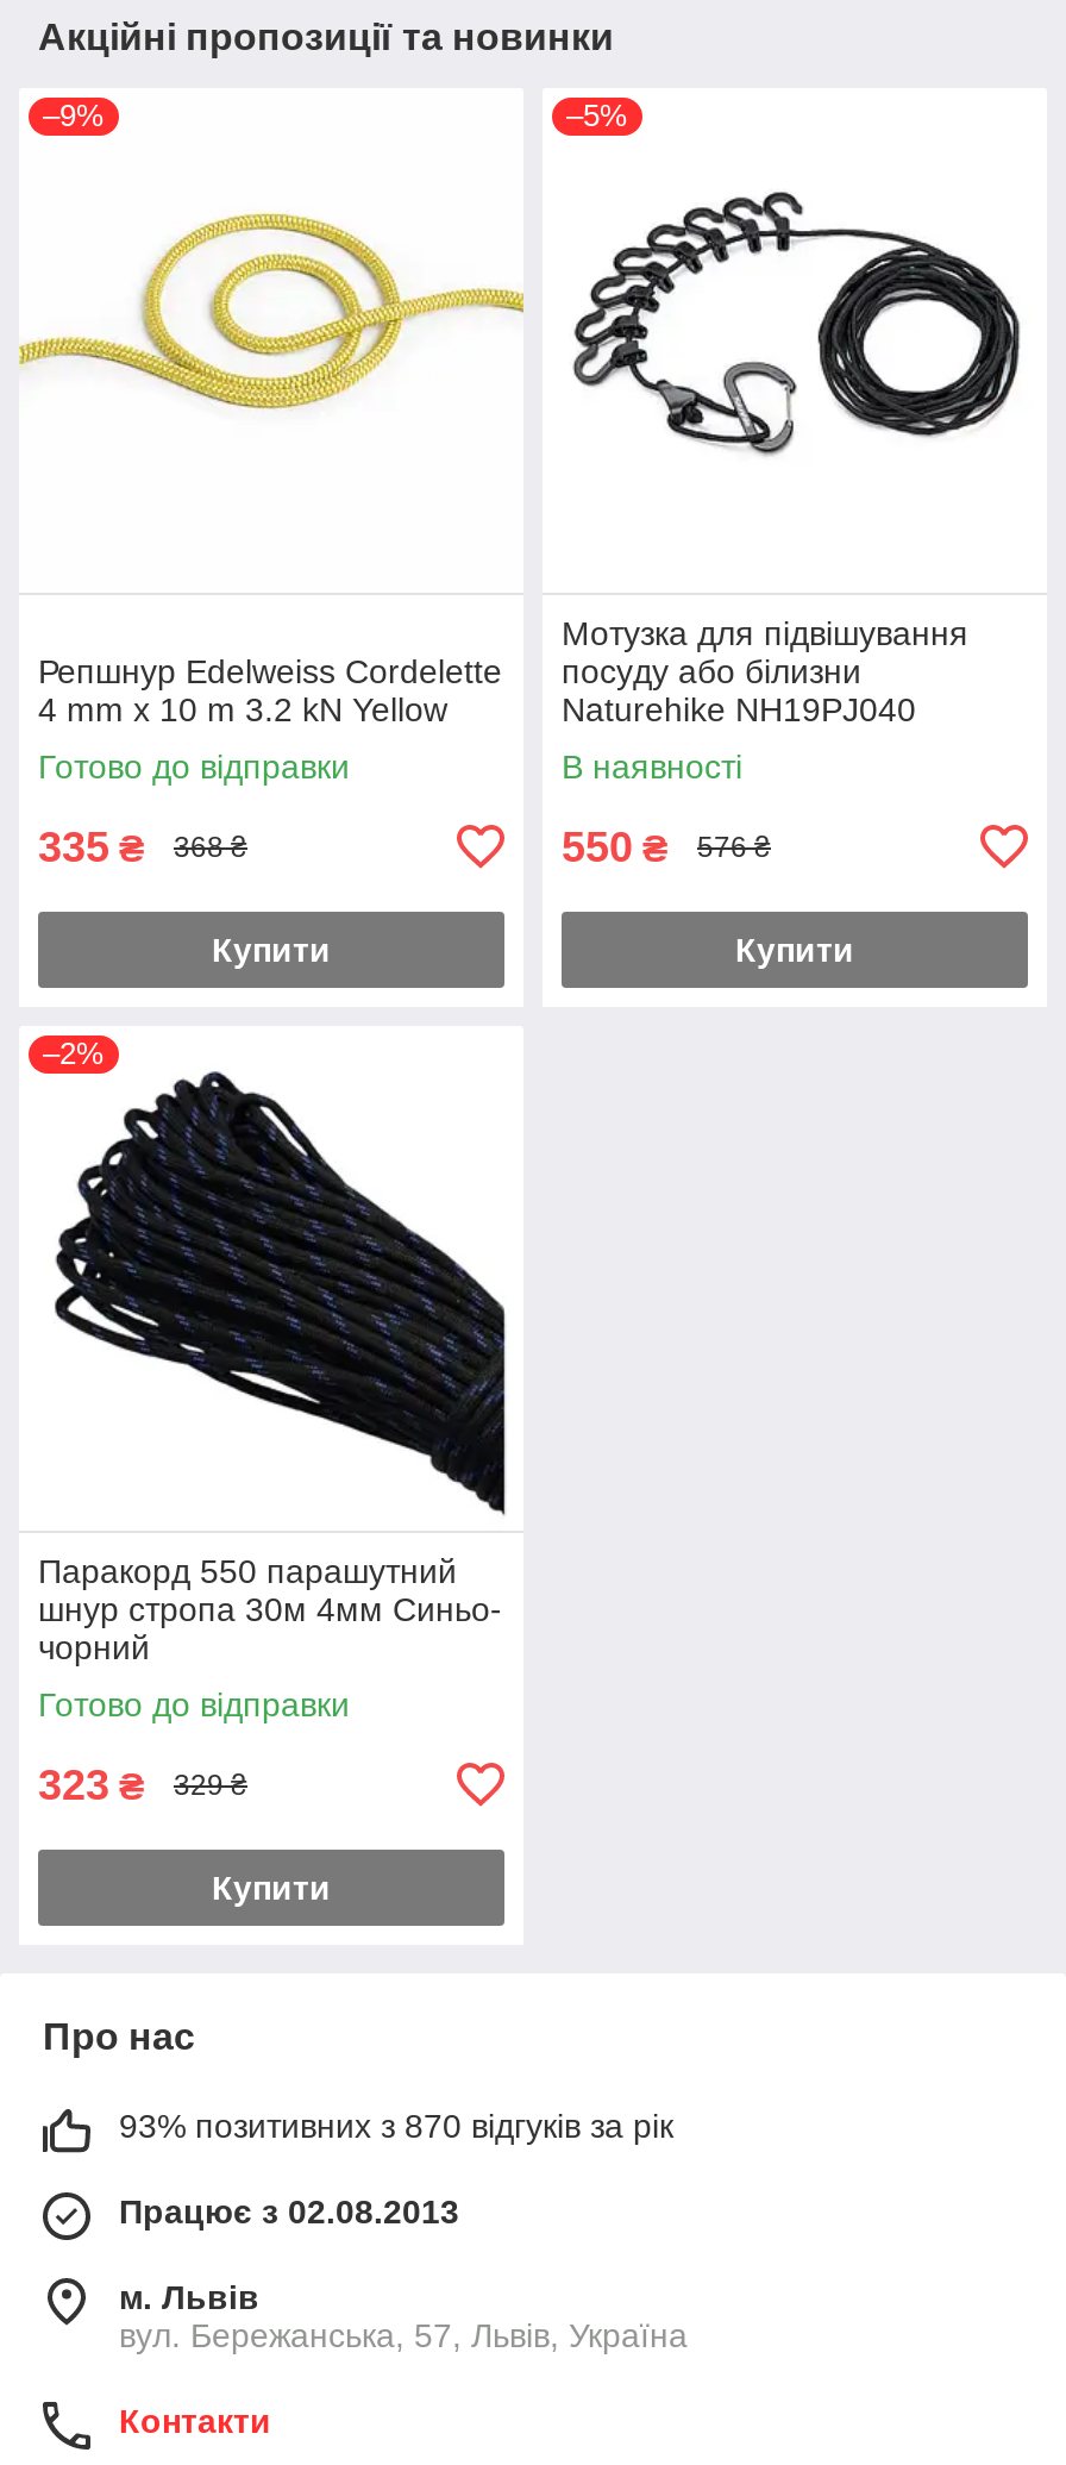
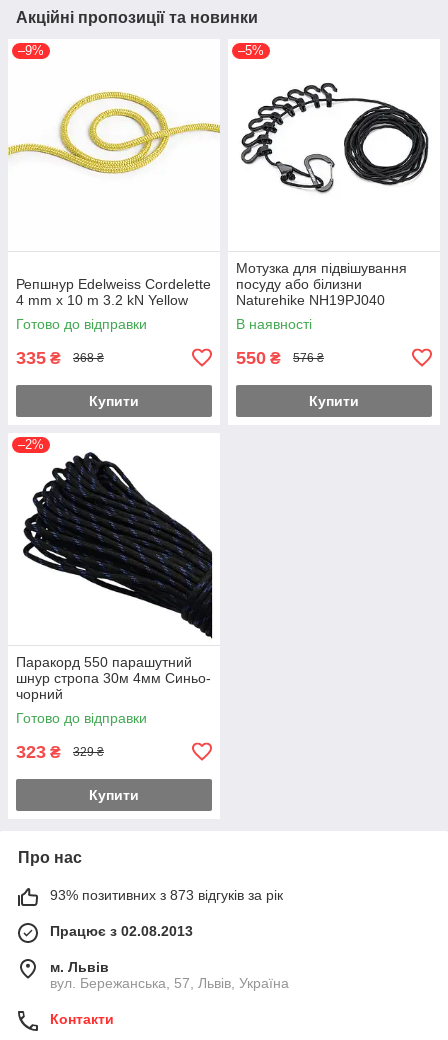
[119,2106,673,2144] 93% позитивних з 870 відгуків за рік -> [50,887,283,903] 93% позитивних з 873 відгуків за рік

